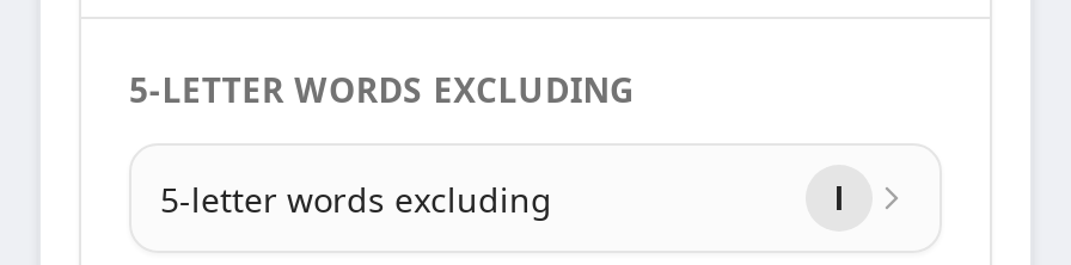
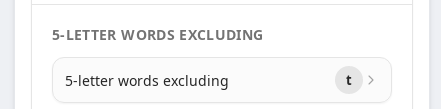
[834,175,844,218] l -> [346,70,352,88] t

